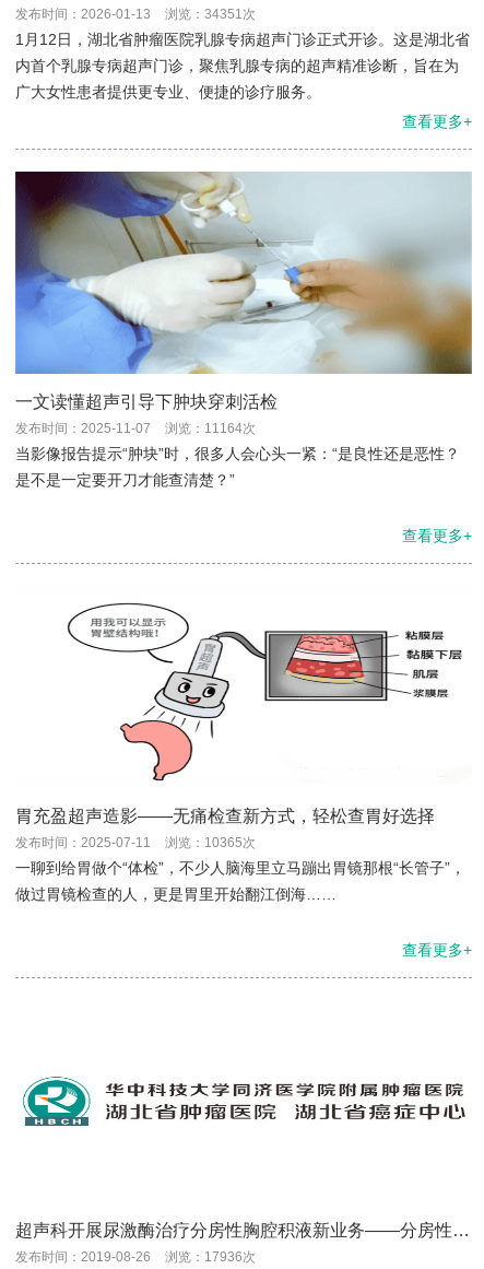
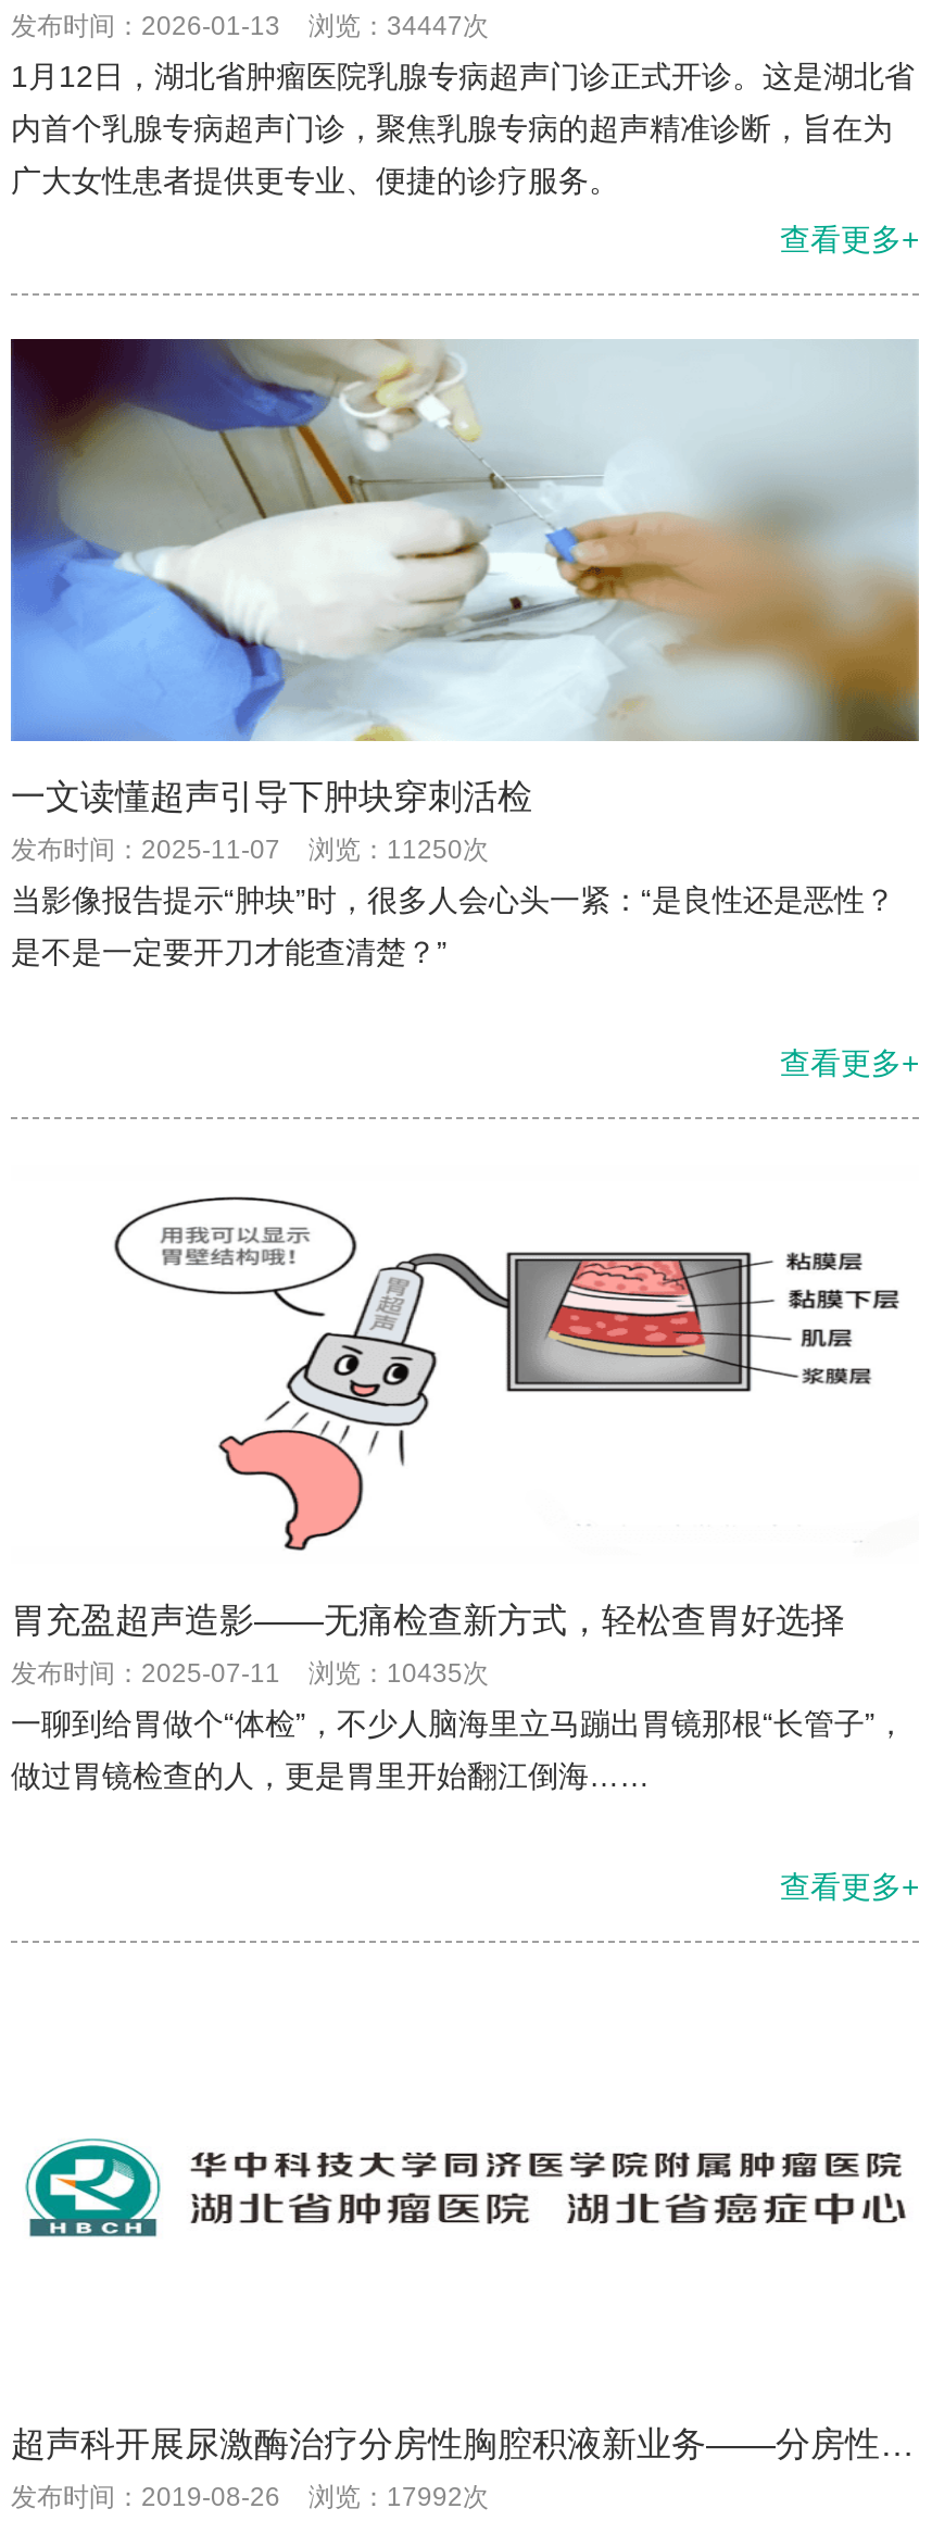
[15,7,256,22] 发布时间：2026-01-13 浏览：34351次 -> [11,11,489,41] 发布时间：2026-01-13 浏览：34447次
[15,421,256,436] 发布时间：2025-11-07 浏览：11164次 -> [11,835,489,865] 发布时间：2025-11-07 浏览：11250次
[15,835,256,850] 发布时间：2025-07-11 浏览：10365次 -> [11,1658,489,1689] 发布时间：2025-07-11 浏览：10435次
[165,1249,256,1265] 浏览：17936次 -> [308,2482,489,2512] 浏览：17992次

